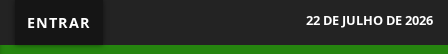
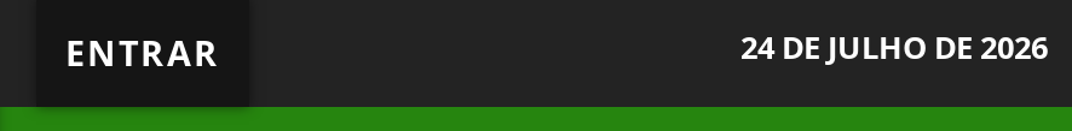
[306,11,433,29] 22 DE JULHO DE 2026 -> [740,25,1048,69] 24 DE JULHO DE 2026

